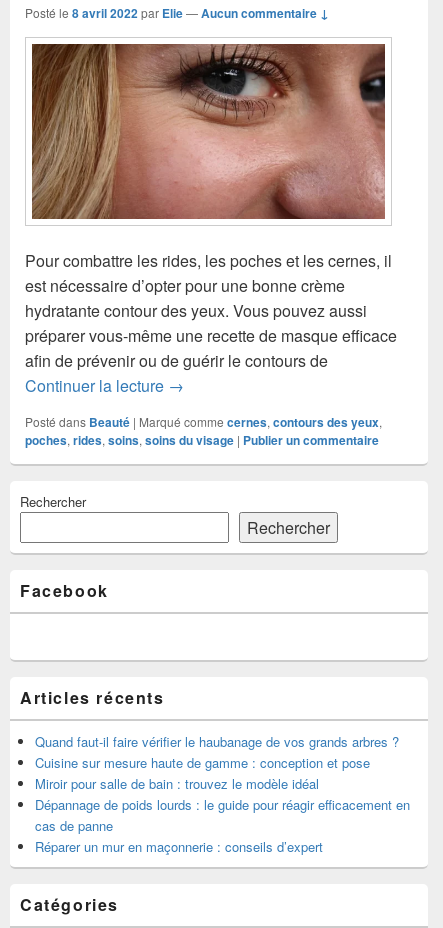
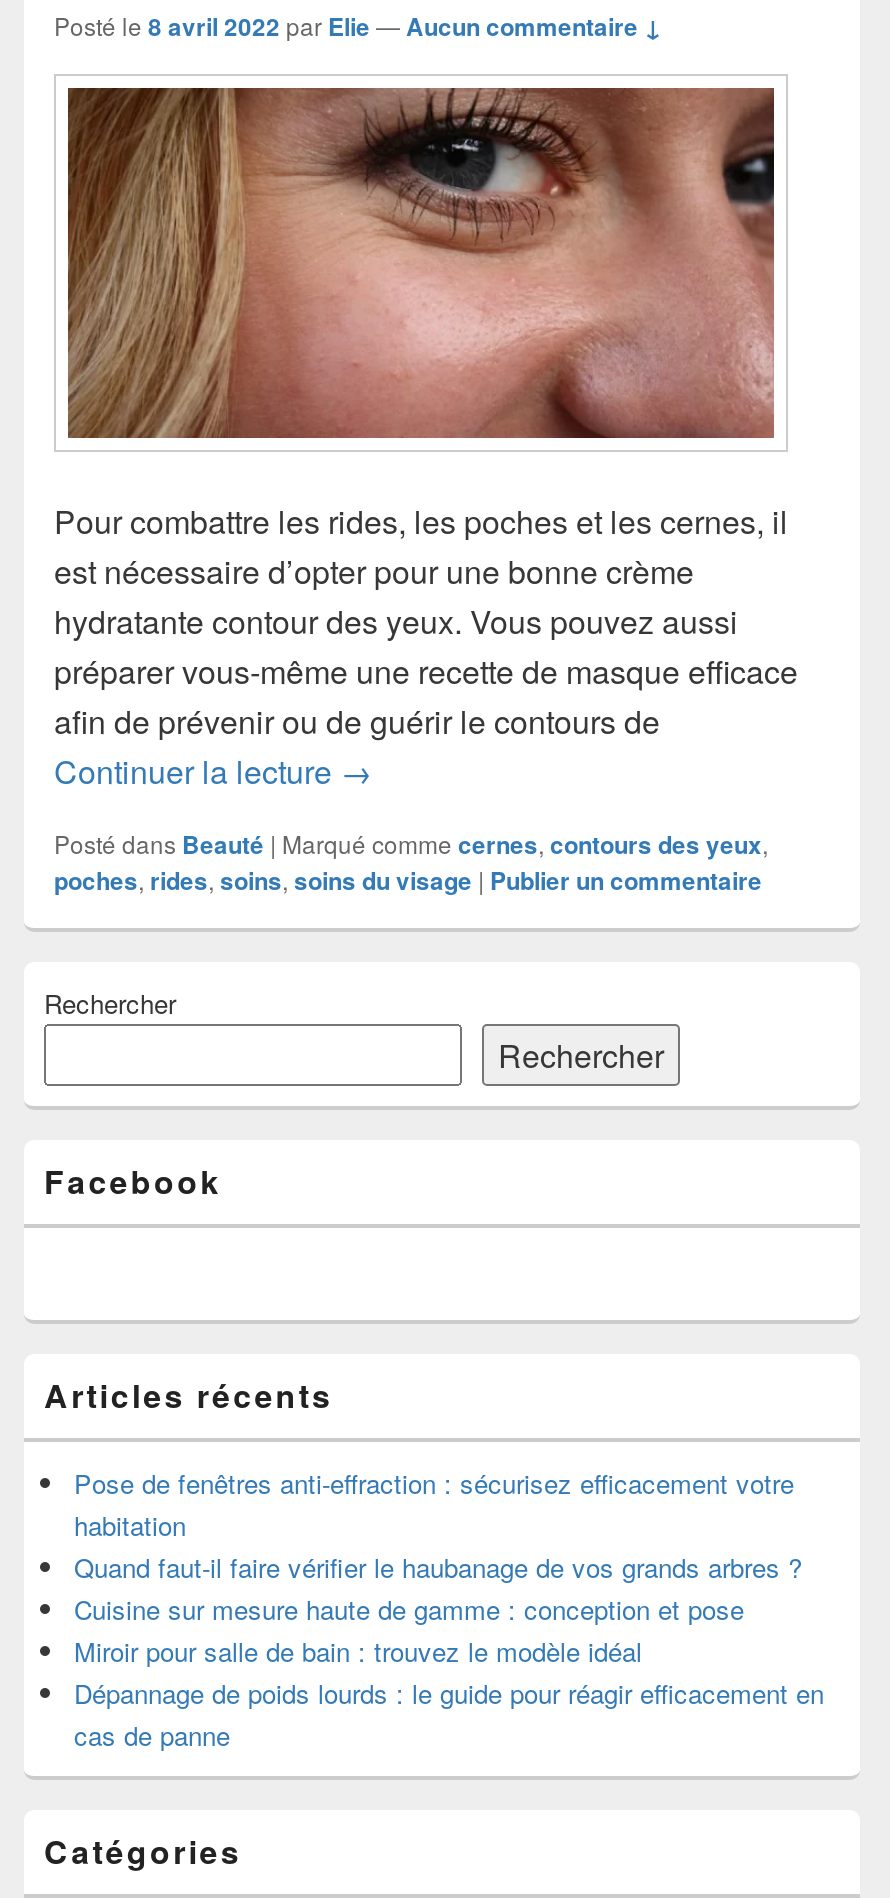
none -> [74,1464,794,1544] Pose de fenêtres anti-effraction : sécurisez efficacement votre | habitation
moved [35,732,410,835] -> [74,1548,824,1754]: Quand faut-il faire vérifier le haubanage de vos grands arbres ? | Cuisine sur mesure haute de gamme : conception et pose | Miroir pour salle de bain : trouvez le modèle idéal | Dépannage de poids lourds : le guide pour réagir efficacement en | cas de panne
[35,837,323,856] Réparer un mur en maçonnerie : conseils d’expert -> none

